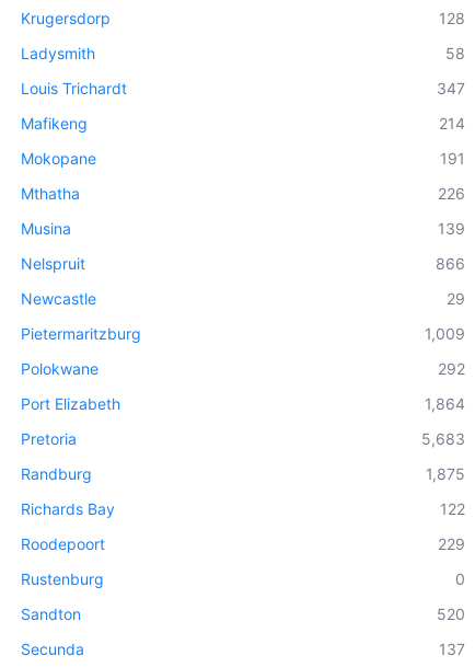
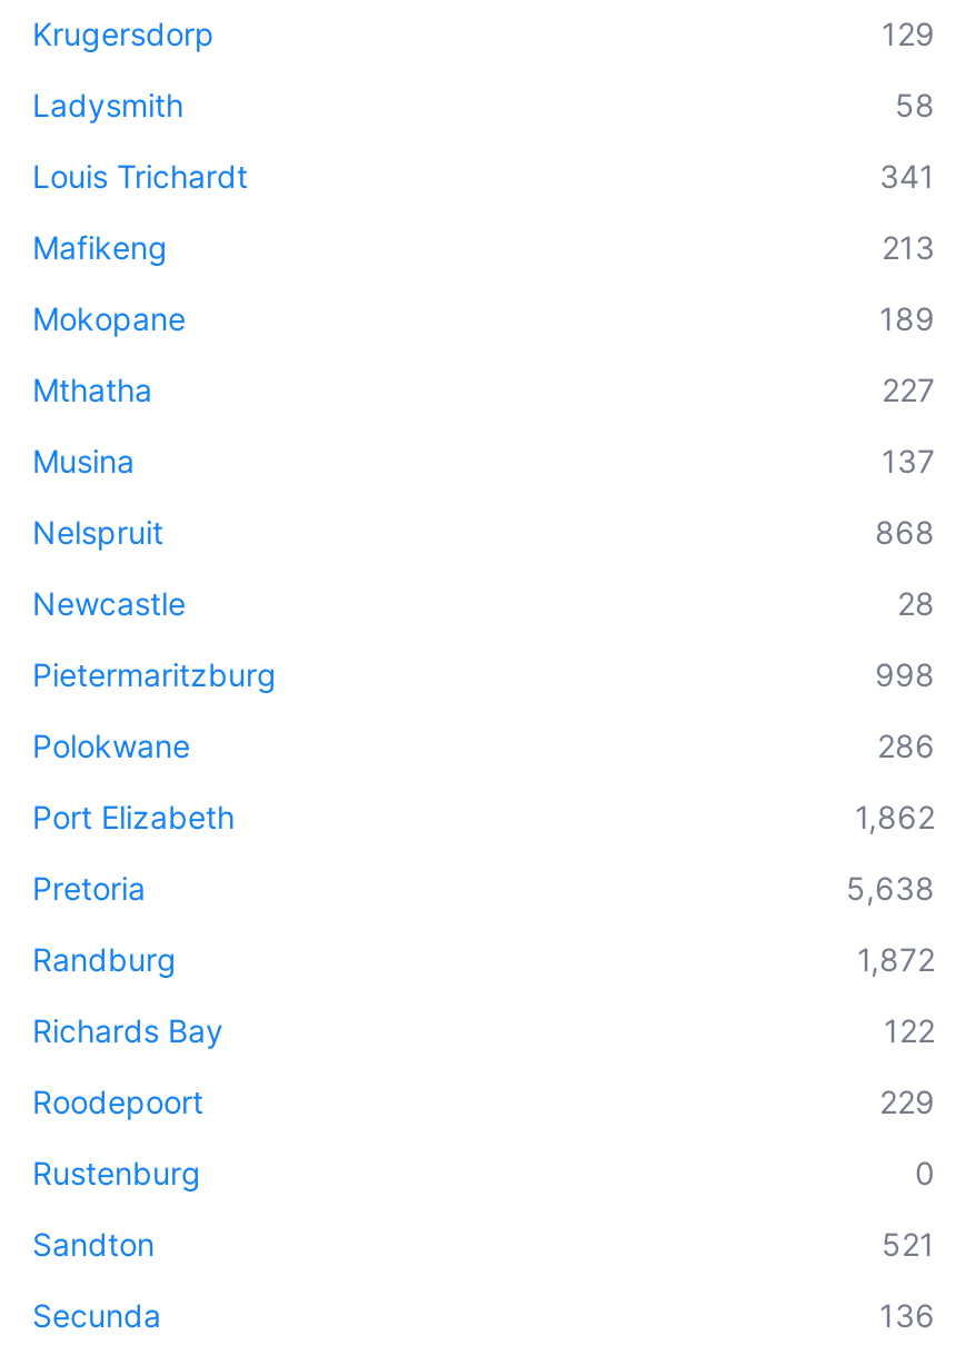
[439,9,465,27] 128 -> [882,14,935,52] 129
[437,79,465,97] 347 -> [879,157,935,194] 341
[439,114,465,132] 214 -> [882,228,935,266] 213
[440,149,465,167] 191 -> [879,299,935,337] 189
[438,184,465,203] 226 -> [882,370,935,408] 227
[438,219,465,238] 139 -> [882,441,935,479] 137
[436,254,465,273] 866 -> [875,513,935,550] 868
[447,289,465,308] 29 -> [897,584,935,622] 28
[425,324,465,343] 1,009 -> [875,655,935,693] 998
[438,359,465,378] 292 -> [877,726,935,764] 286
[425,394,465,413] 1,864 -> [855,797,935,835] 1,862
[421,429,465,448] 5,683 -> [846,869,935,906] 5,638
[426,464,465,483] 1,875 -> [857,940,935,978] 1,872
[437,604,465,623] 520 -> [882,1225,935,1262] 521
[439,640,465,658] 137 -> [879,1296,935,1334] 136

